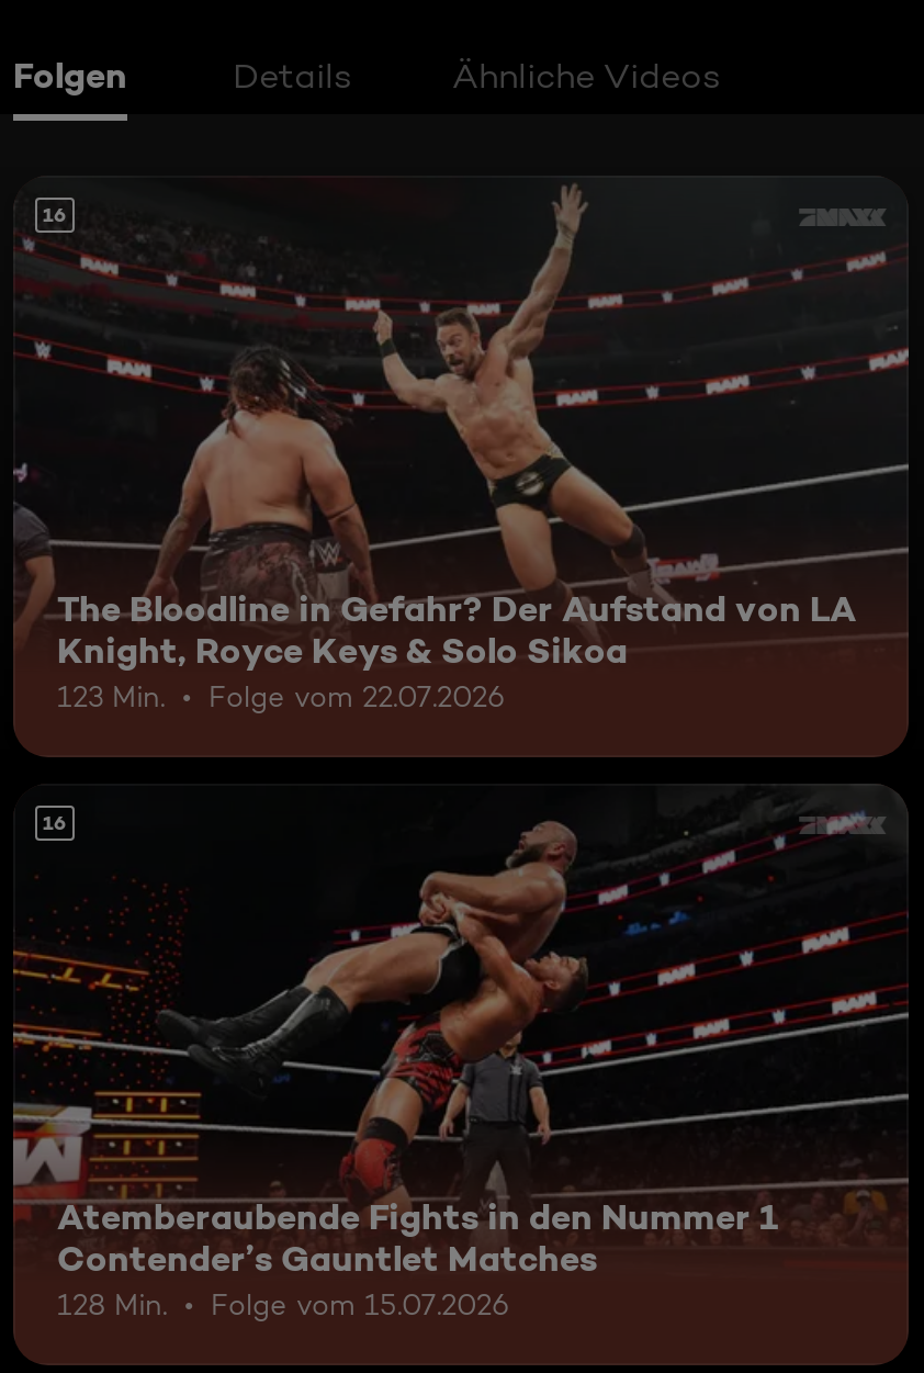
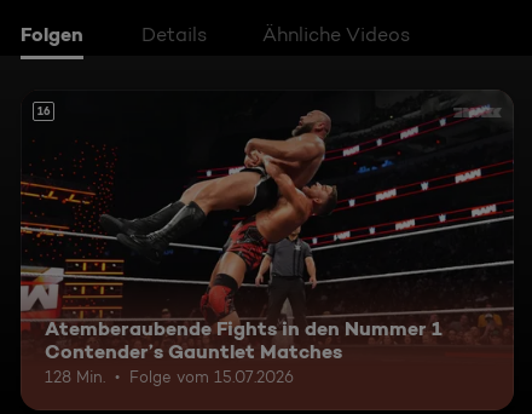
[11,176,911,637] [image] | 16 -> none
[57,587,856,714] The Bloodline in Gefahr? Der Aufstand von LA | Knight, Royce Keys & Solo Sikoa | 123 Min. | Folge vom 22.07.2026 -> none

